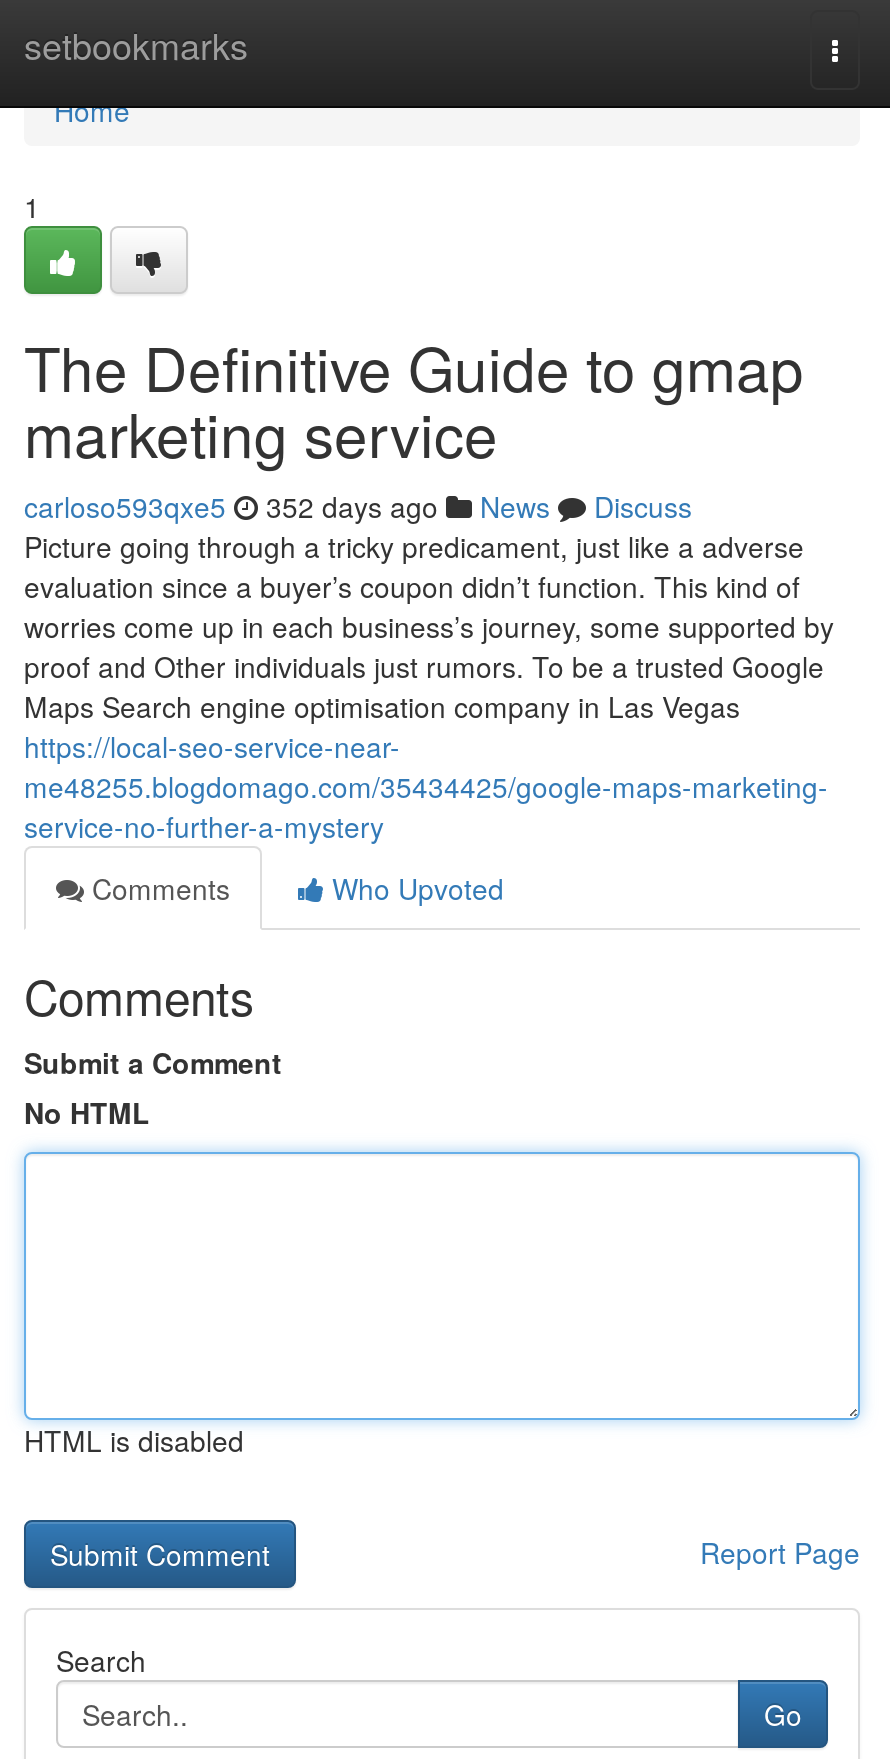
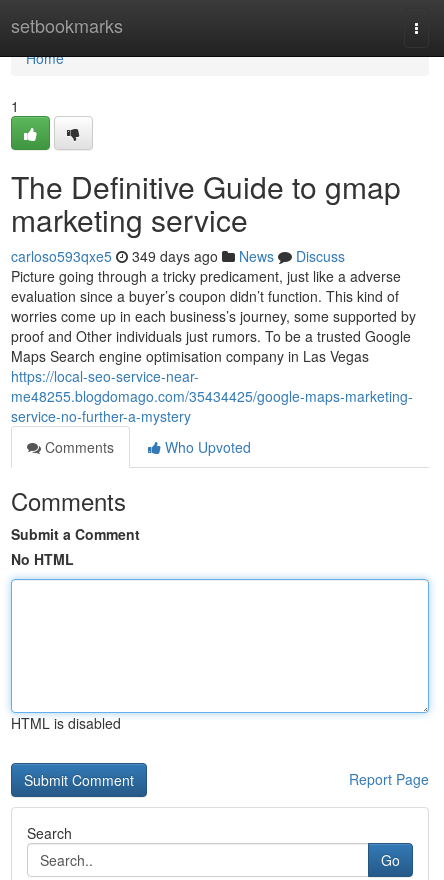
[24,486,692,526] carloso593qxe5 352 days ago News Discuss -> [11,246,345,266] carloso593qxe5 349 days ago News Discuss

